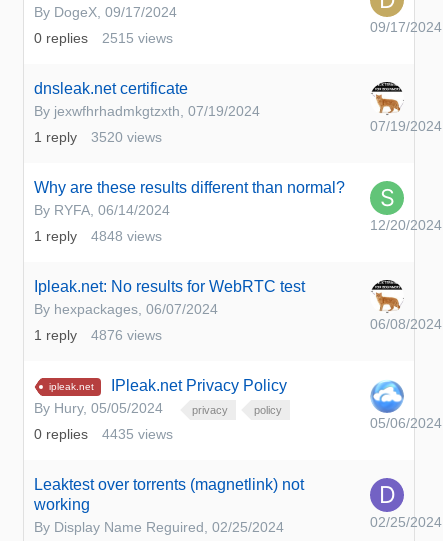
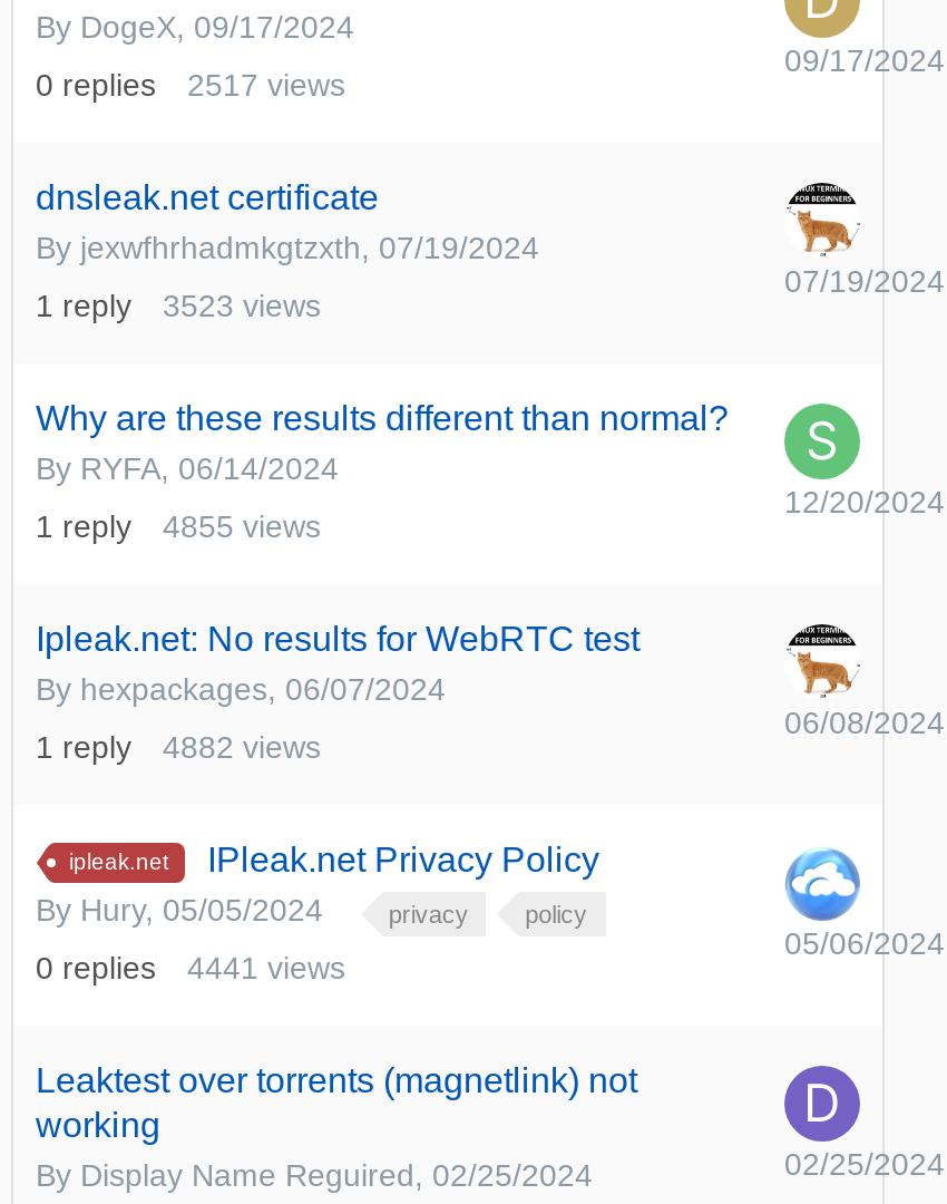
[34,30,173,46] 0 replies 2515 views -> [36,68,345,104] 0 replies 2517 views
[34,129,162,145] 1 reply 3520 views -> [36,289,321,324] 1 reply 3523 views
[34,228,162,244] 1 reply 4848 views -> [36,509,321,545] 1 reply 4855 views
[34,327,162,343] 1 reply 4876 views -> [36,730,321,766] 1 reply 4882 views
[34,426,173,442] 0 replies 4435 views -> [36,951,345,987] 0 replies 4441 views

